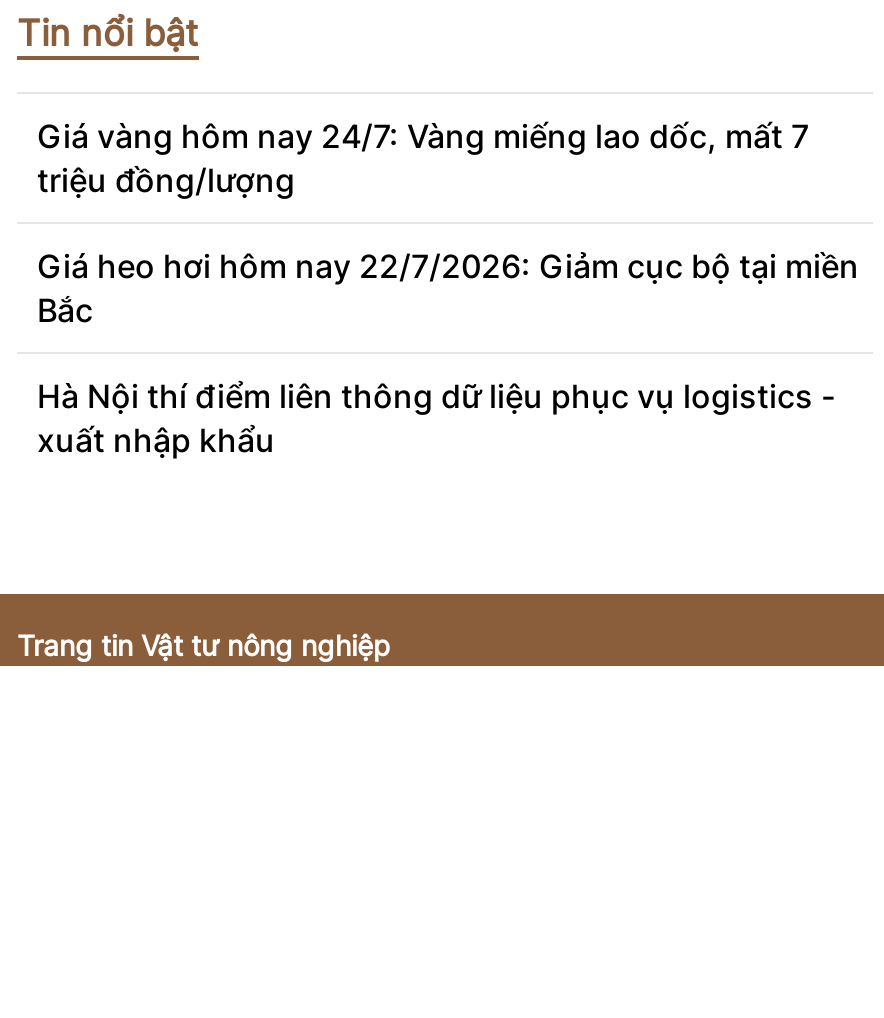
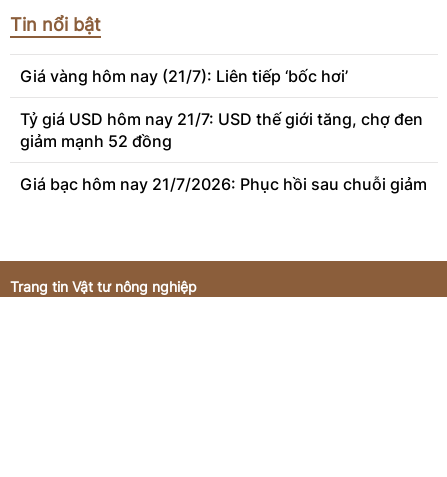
[37,116,809,200] Giá vàng hôm nay 24/7: Vàng miếng lao dốc, mất 7 | triệu đồng/lượng -> [20,66,348,86] Giá vàng hôm nay (21/7): Liên tiếp ‘bốc hơi’
[37,246,859,330] Giá heo hơi hôm nay 22/7/2026: Giảm cục bộ tại miền | Bắc -> [20,109,423,151] Tỷ giá USD hôm nay 21/7: USD thế giới tăng, chợ đen | giảm mạnh 52 đồng
[37,376,835,460] Hà Nội thí điểm liên thông dữ liệu phục vụ logistics - | xuất nhập khẩu -> [20,174,427,194] Giá bạc hôm nay 21/7/2026: Phục hồi sau chuỗi giảm

